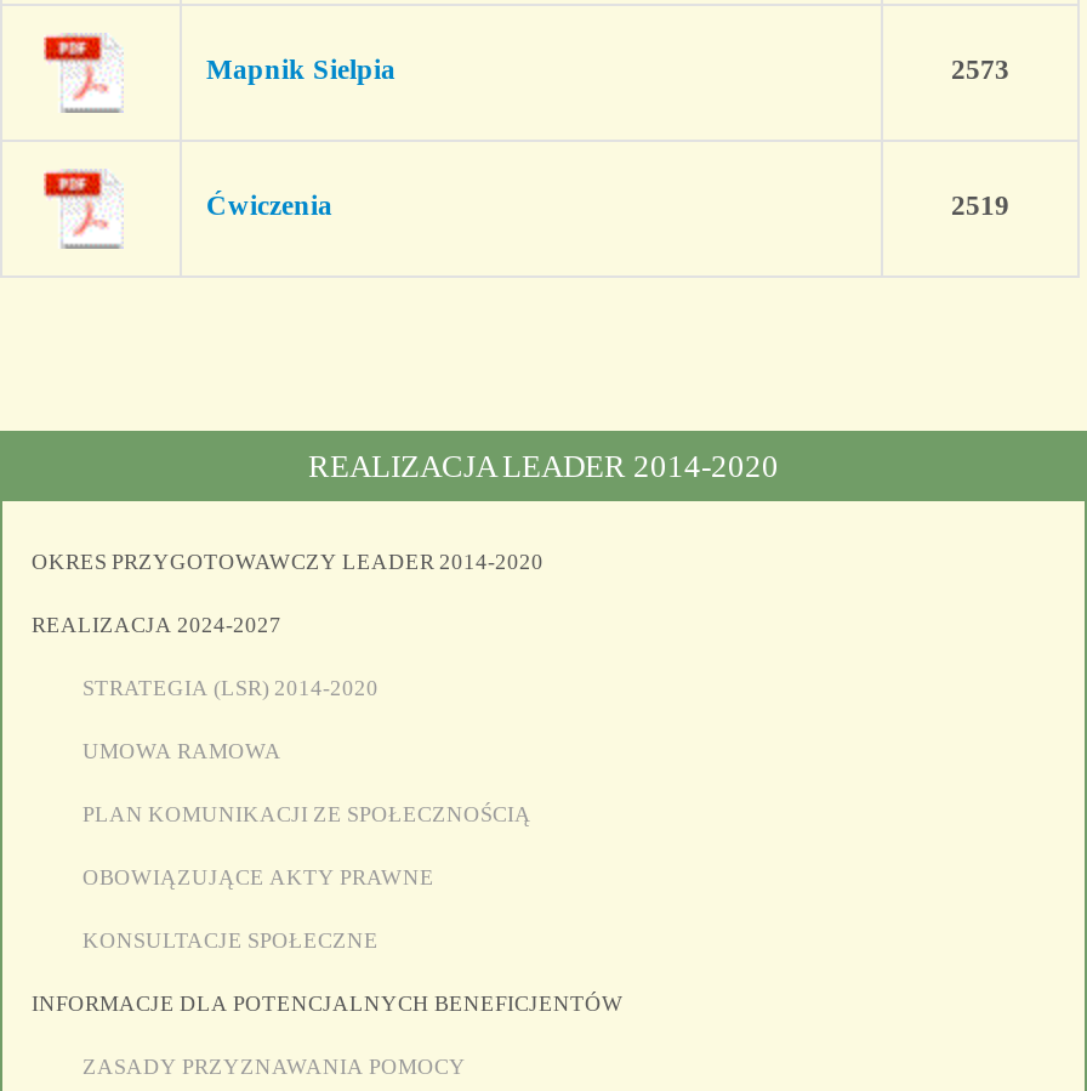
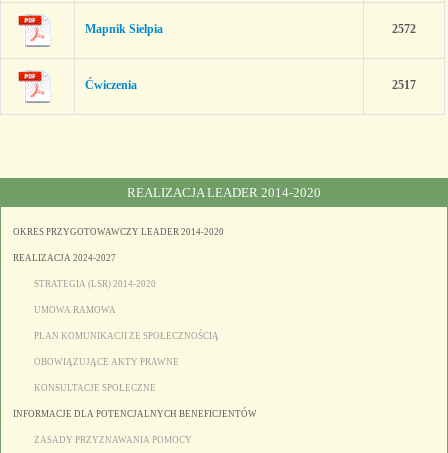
[951,55,1009,86] 2573 -> [392,23,416,36] 2572
[951,191,1009,222] 2519 -> [392,79,416,92] 2517

